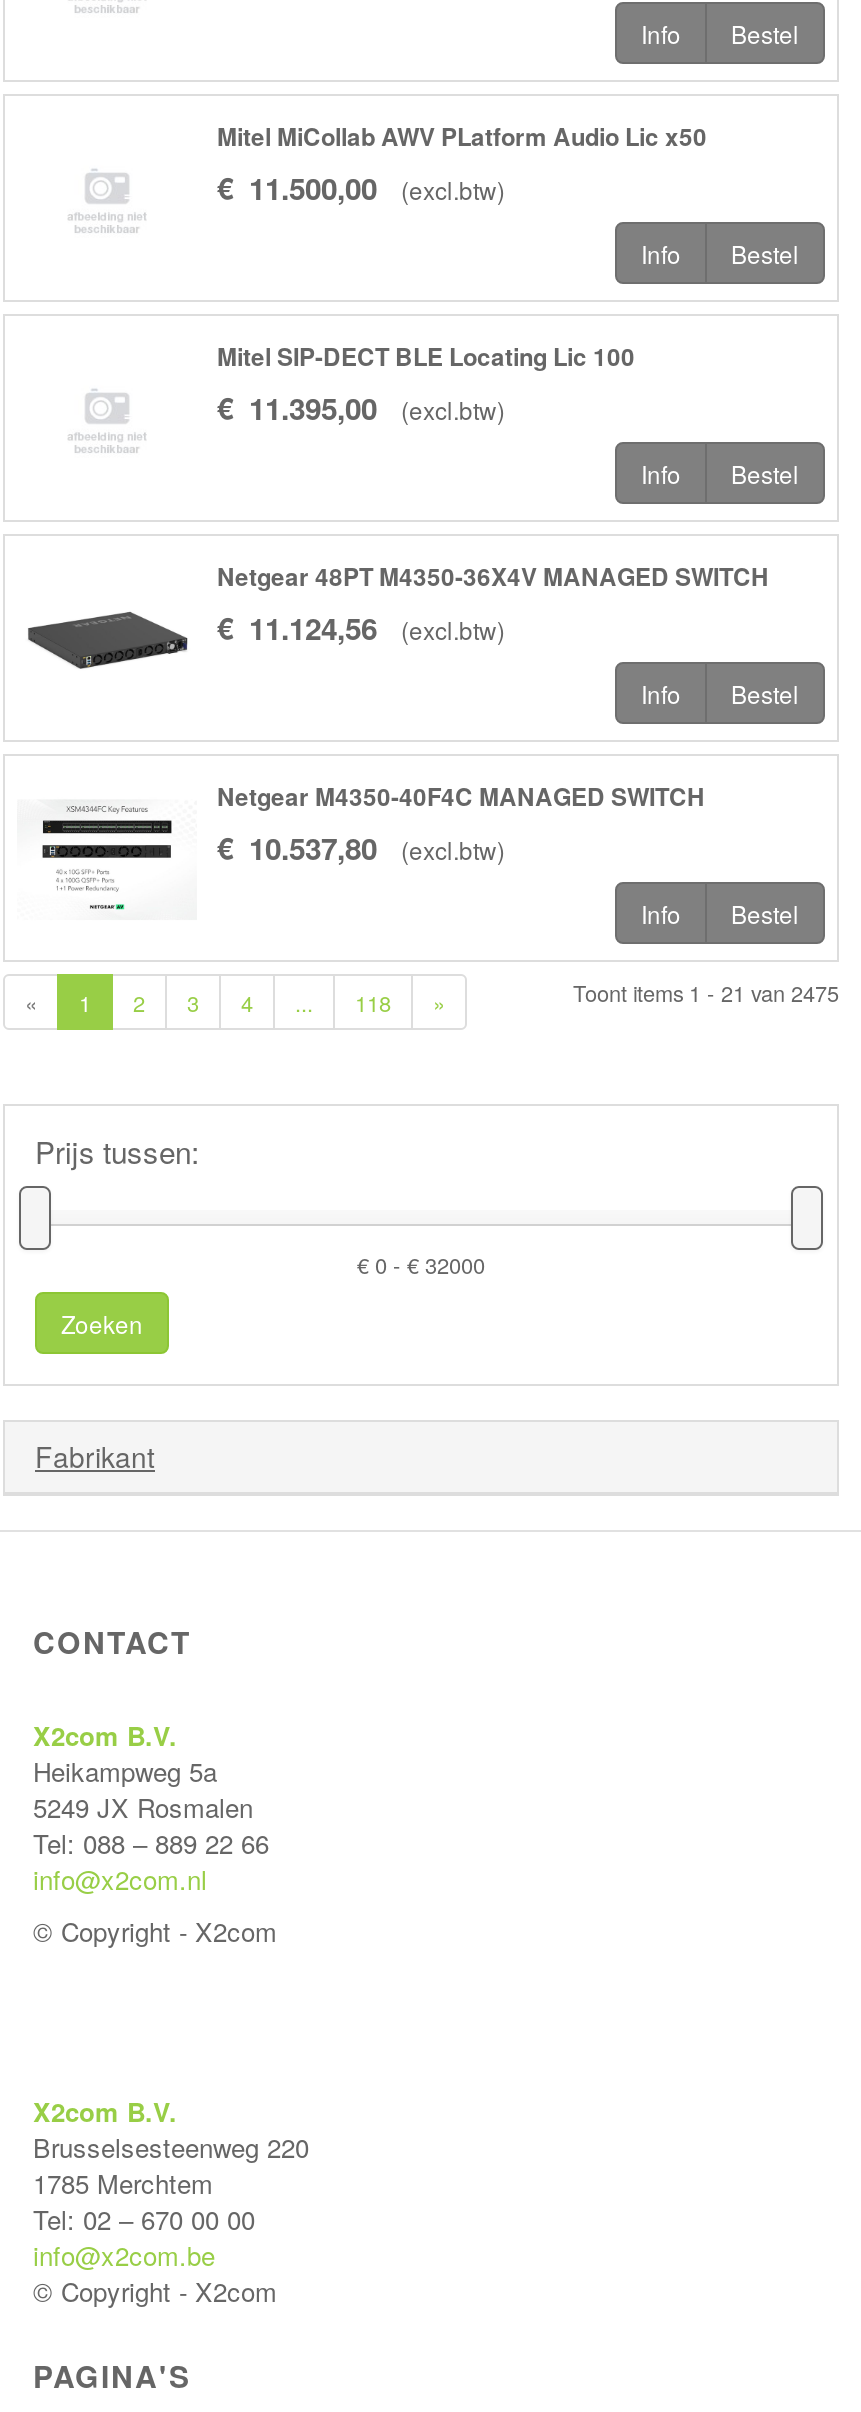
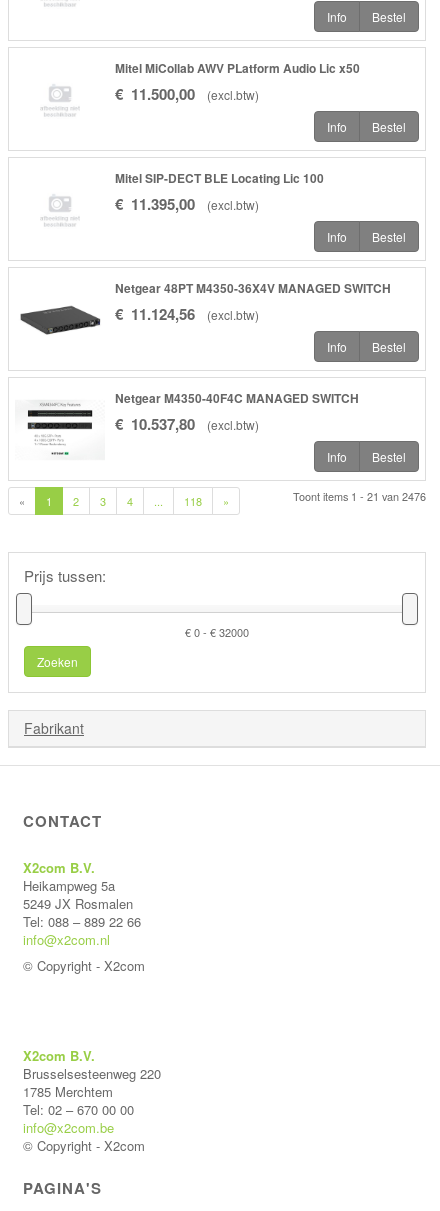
[573,977,839,1009] Toont items 1 - 21 van 2475 -> [293,488,426,504] Toont items 1 - 21 van 2476

